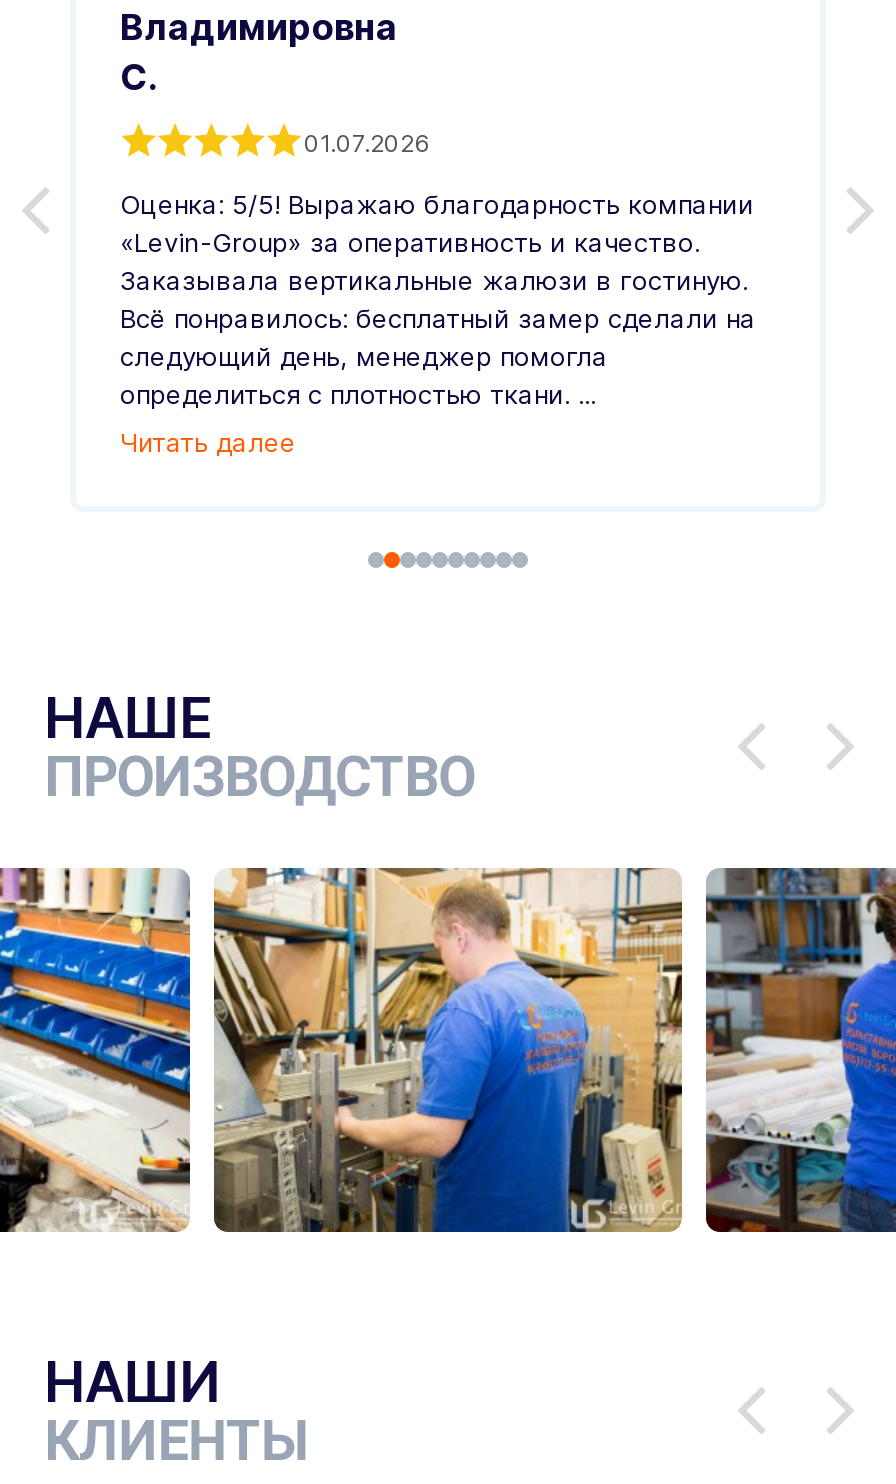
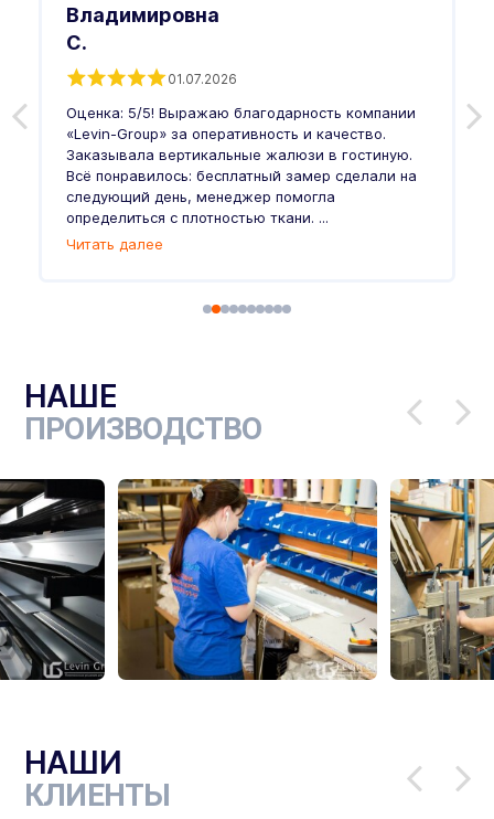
[6,866,192,1234] [image] -> [3,478,106,681] [image]
[212,866,684,1234] [image] -> [117,478,378,681] [image]
[704,866,890,1232] [image] -> [389,478,491,681] [image]

